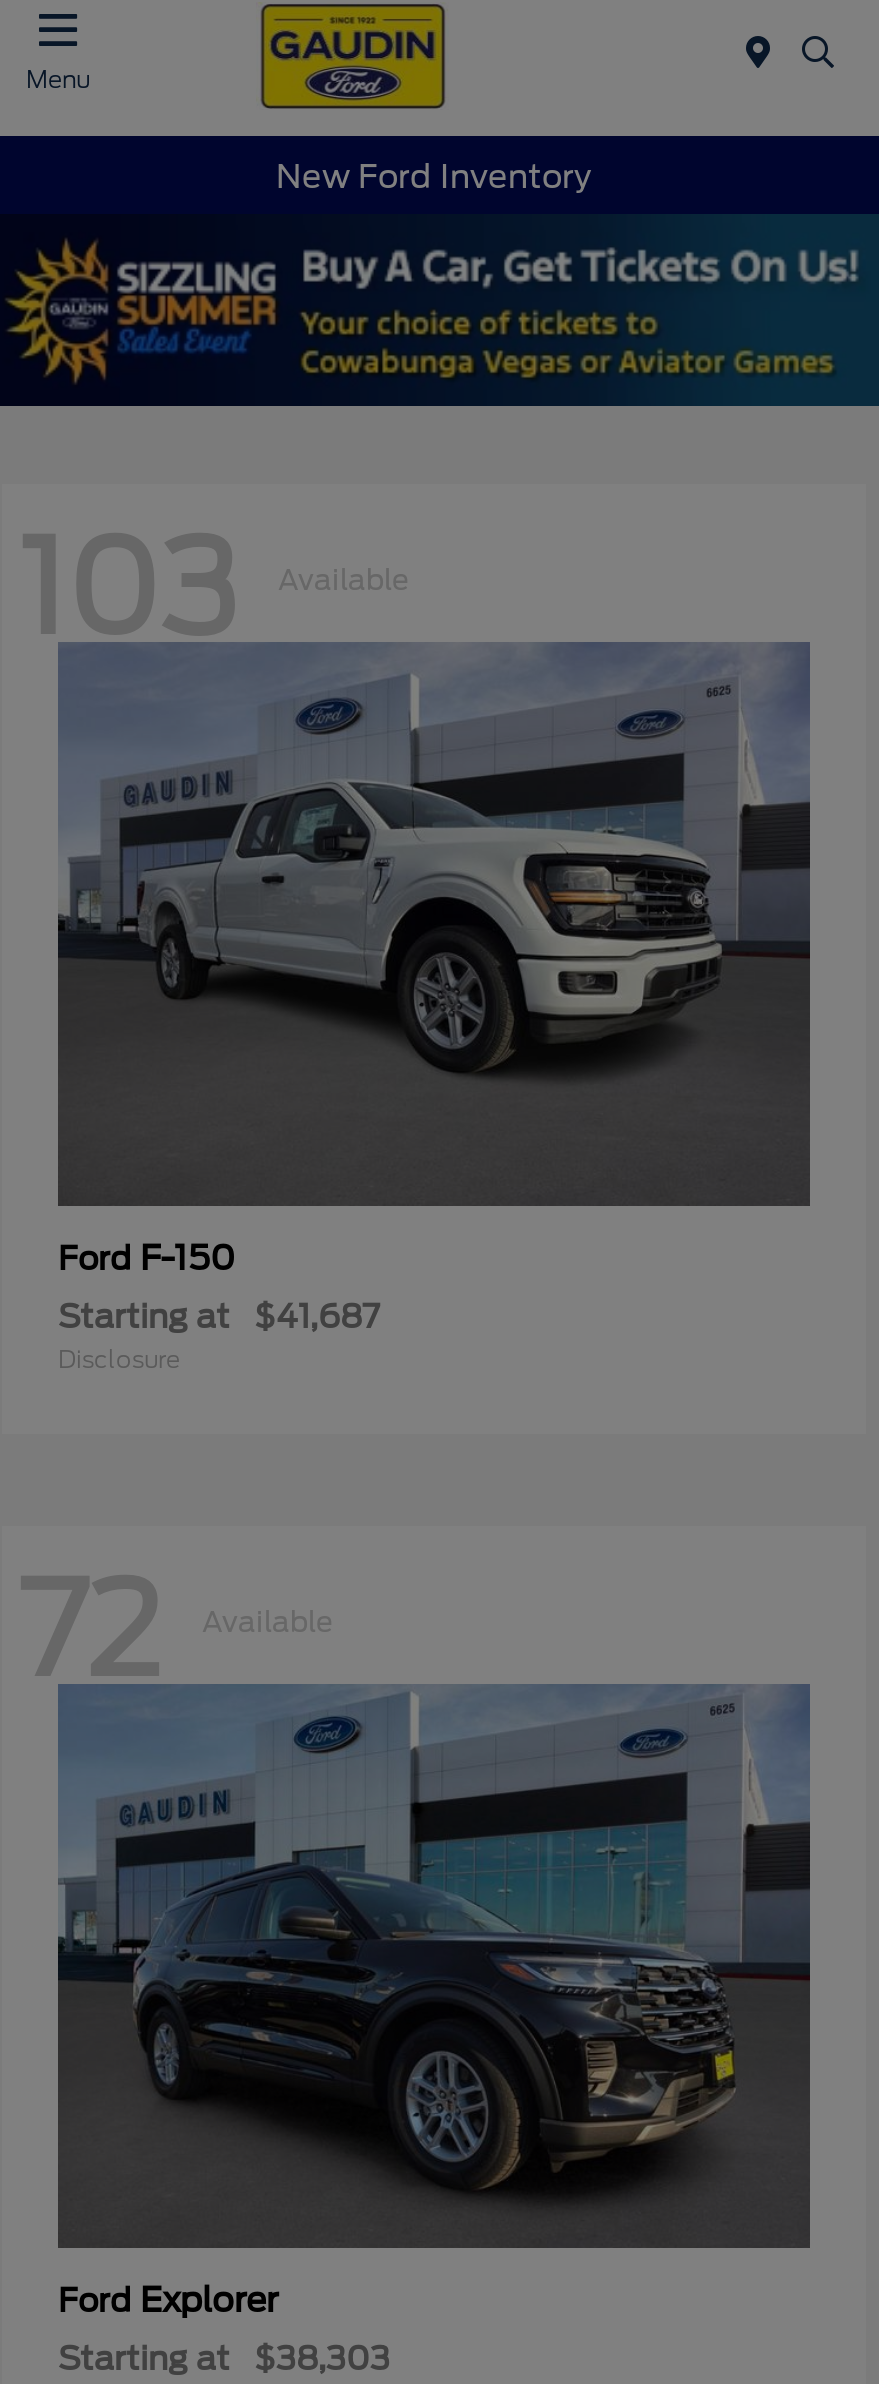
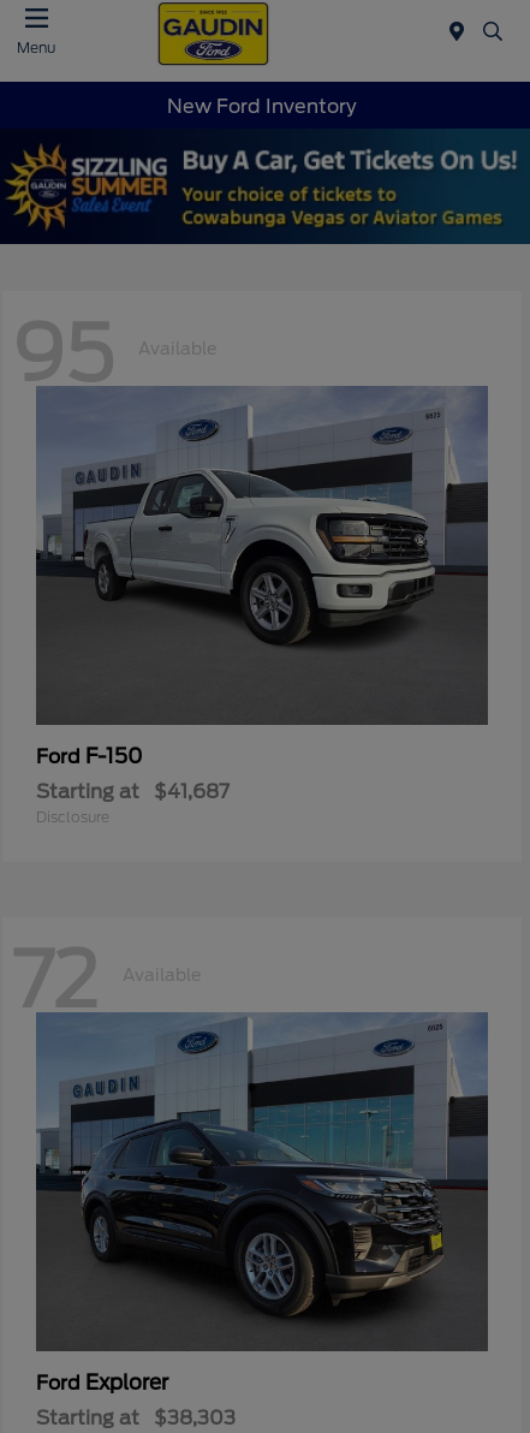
[18,512,238,664] 103 -> [12,308,114,399] 95

